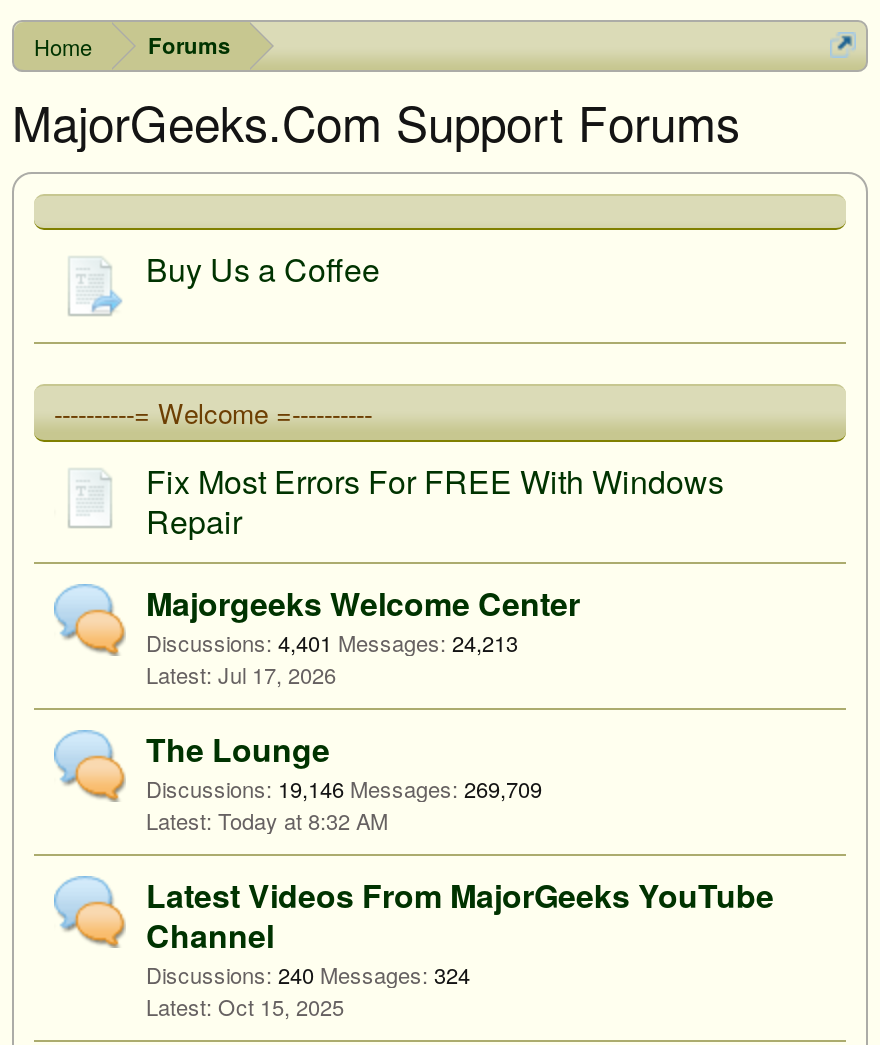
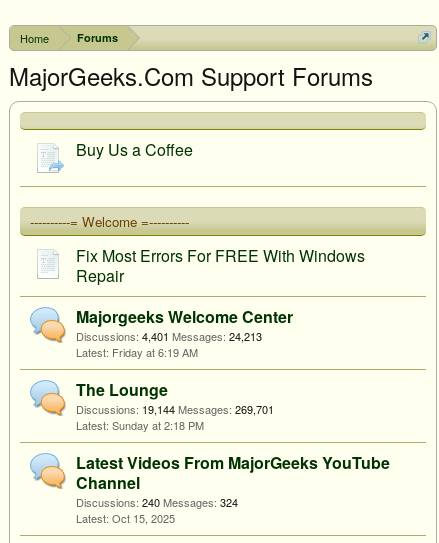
[218,658,336,690] Jul 17, 2026 -> [112,344,198,360] Friday at 6:19 AM
[146,772,542,804] Discussions: 19,146 Messages: 269,709 -> [76,401,274,417] Discussions: 19,144 Messages: 269,701
[218,804,388,836] Today at 8:32 AM -> [112,417,204,433] Sunday at 2:18 PM

